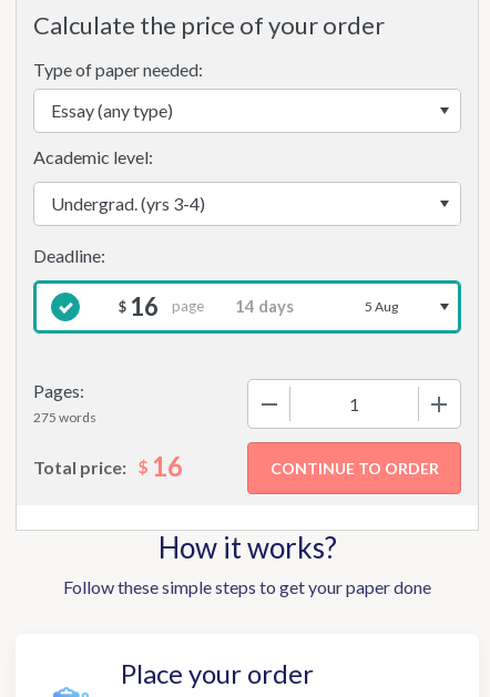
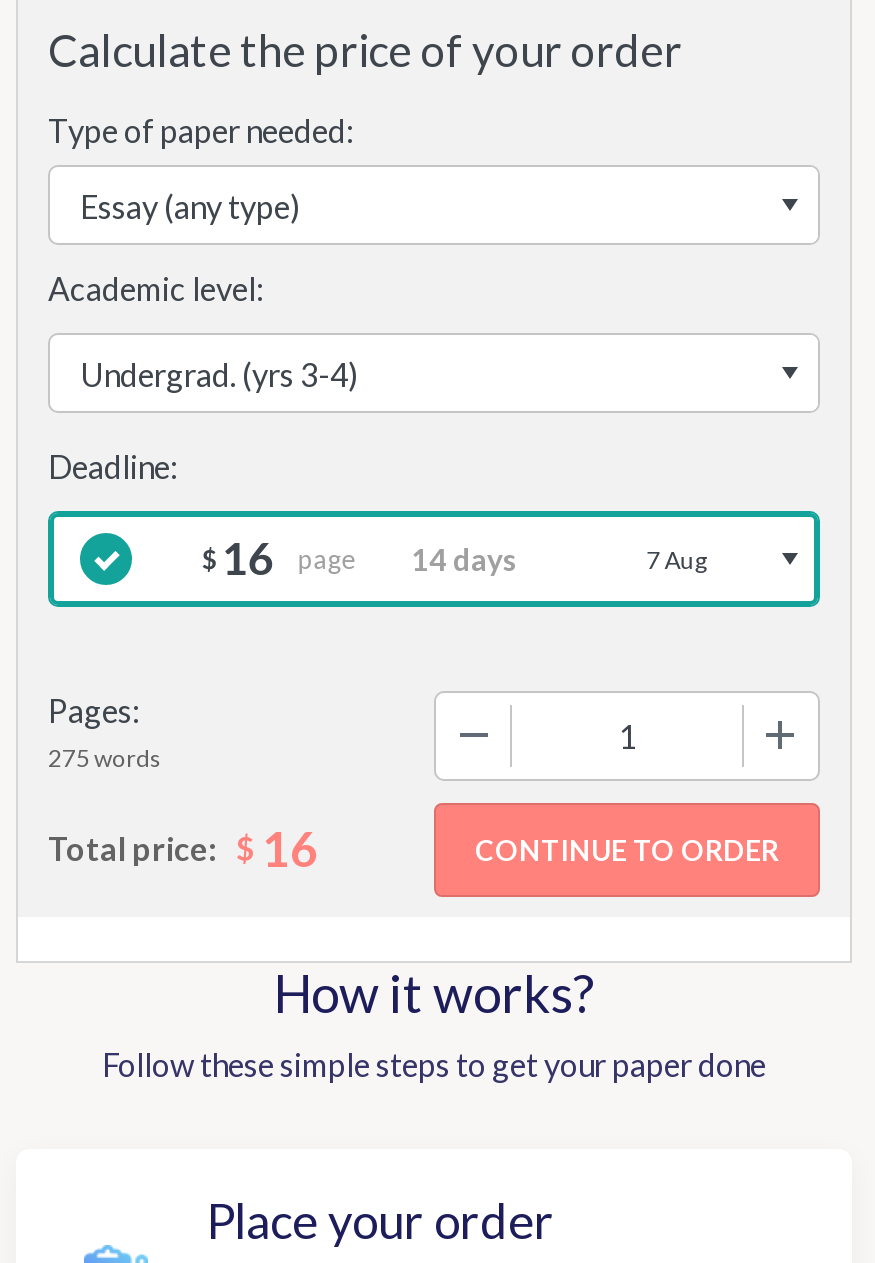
[365,299,398,315] 5 Aug -> [646,544,706,574] 7 Aug

